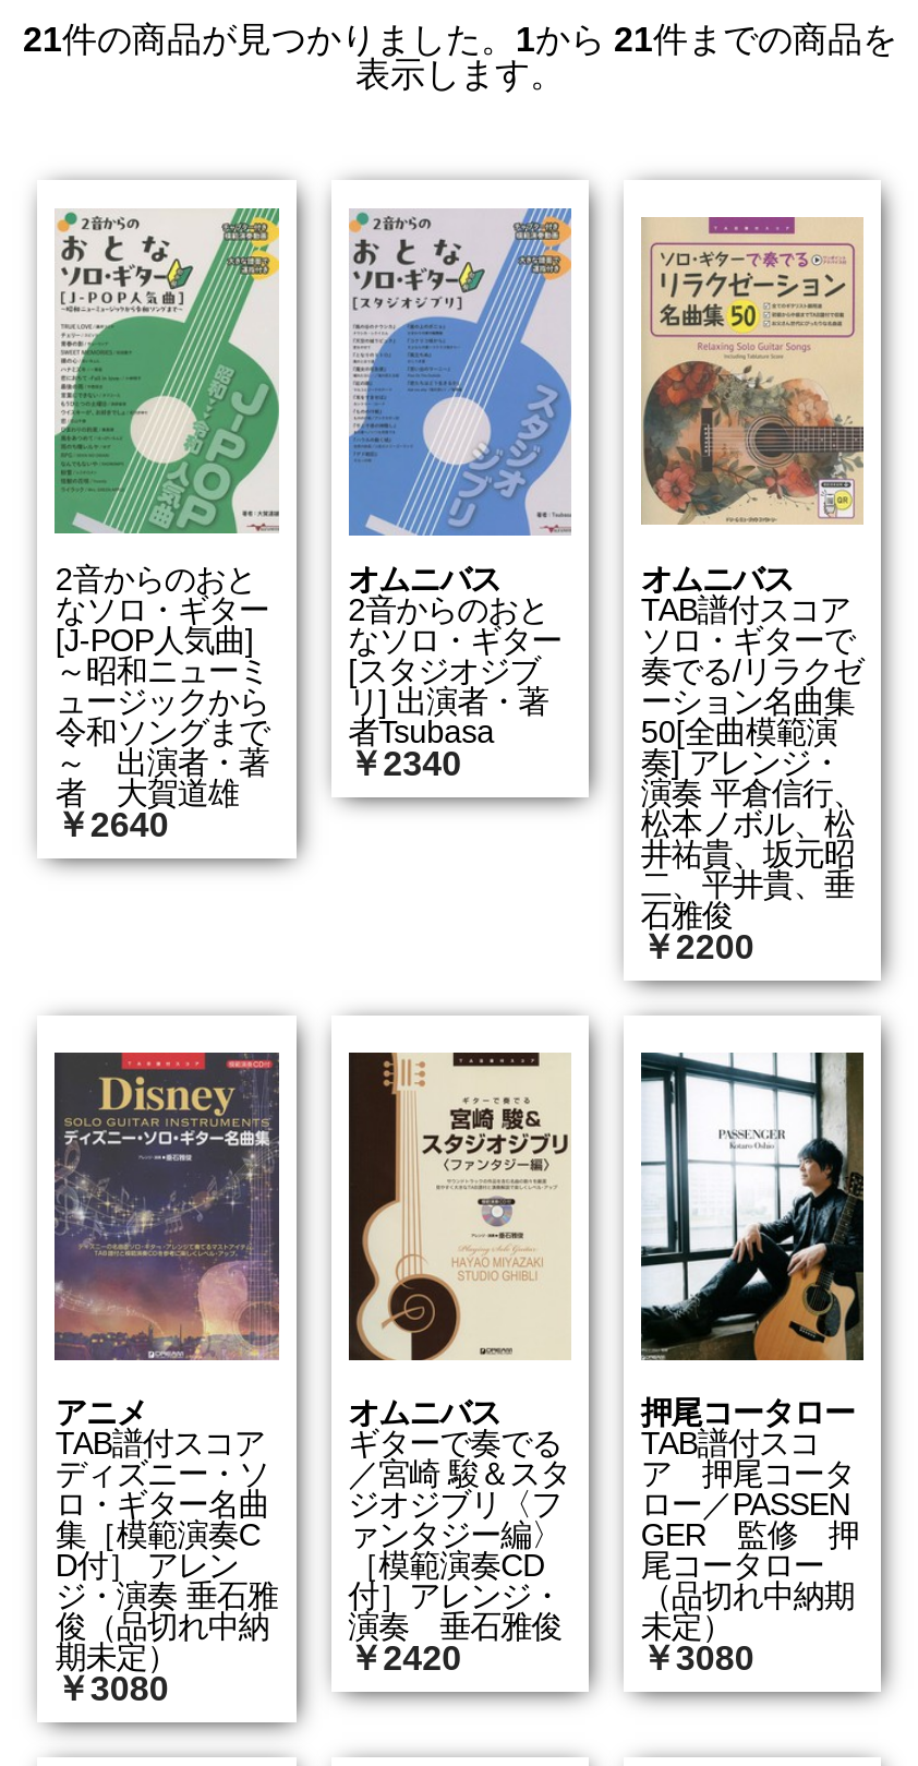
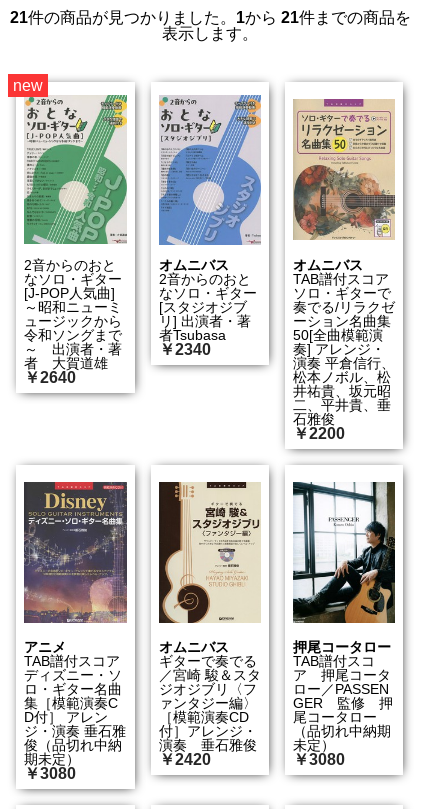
none -> [13,77,43,94] new

